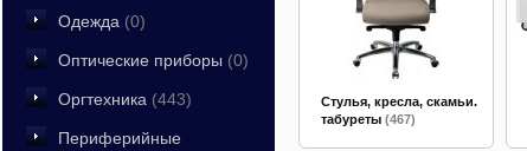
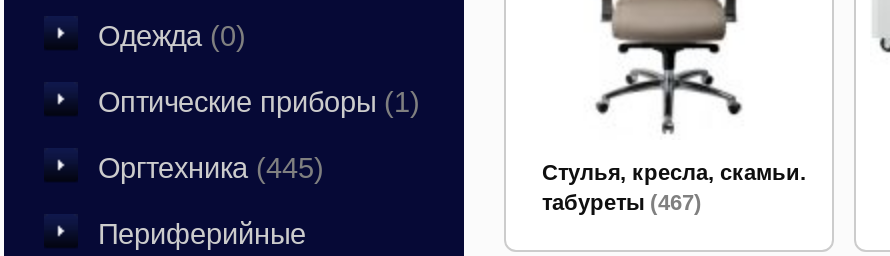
[58,51,249,70] Оптические приборы (0) -> [98,86,420,118] Оптические приборы (1)
[58,90,192,109] Оргтехника (443) -> [98,152,324,184] Оргтехника (445)

